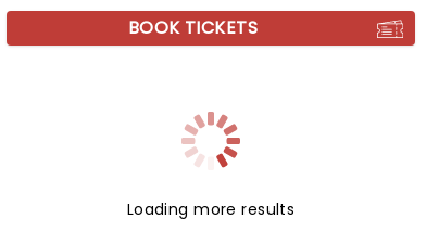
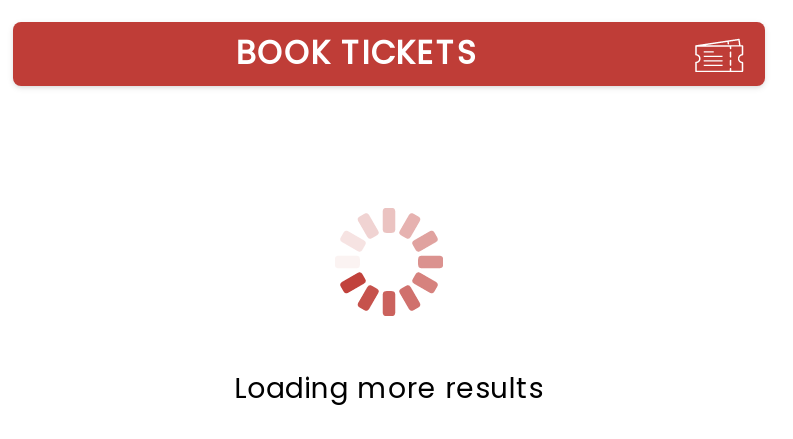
[181,113,239,170] [image] -> [337,212,439,318] [image]

